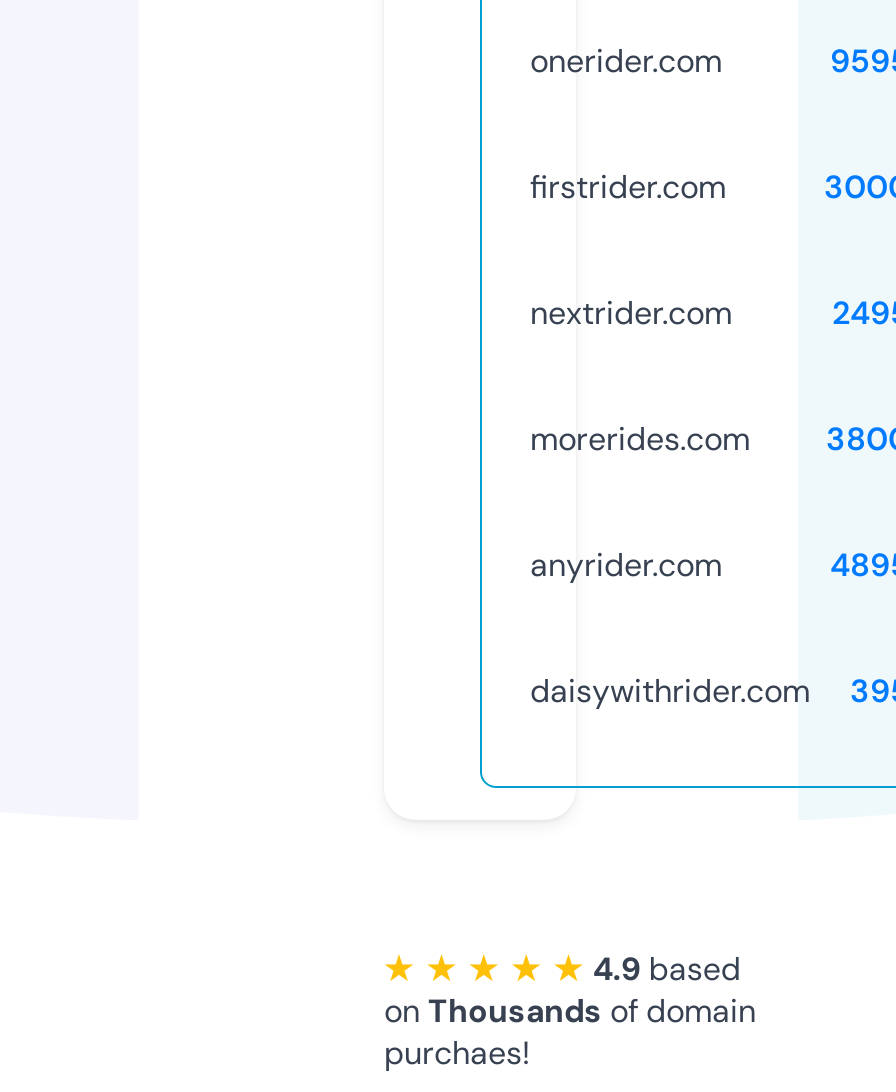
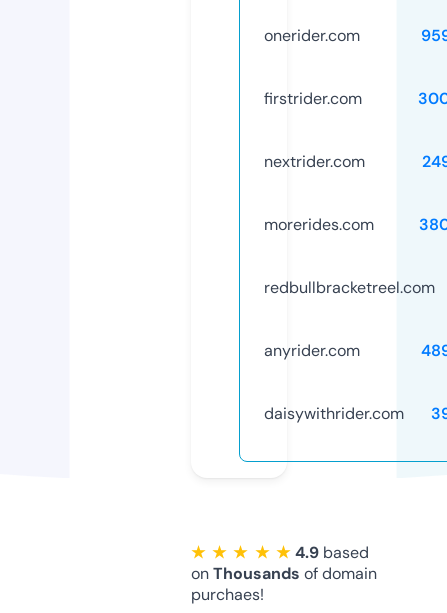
none -> [264,277,435,298] redbullbracketreel.com

